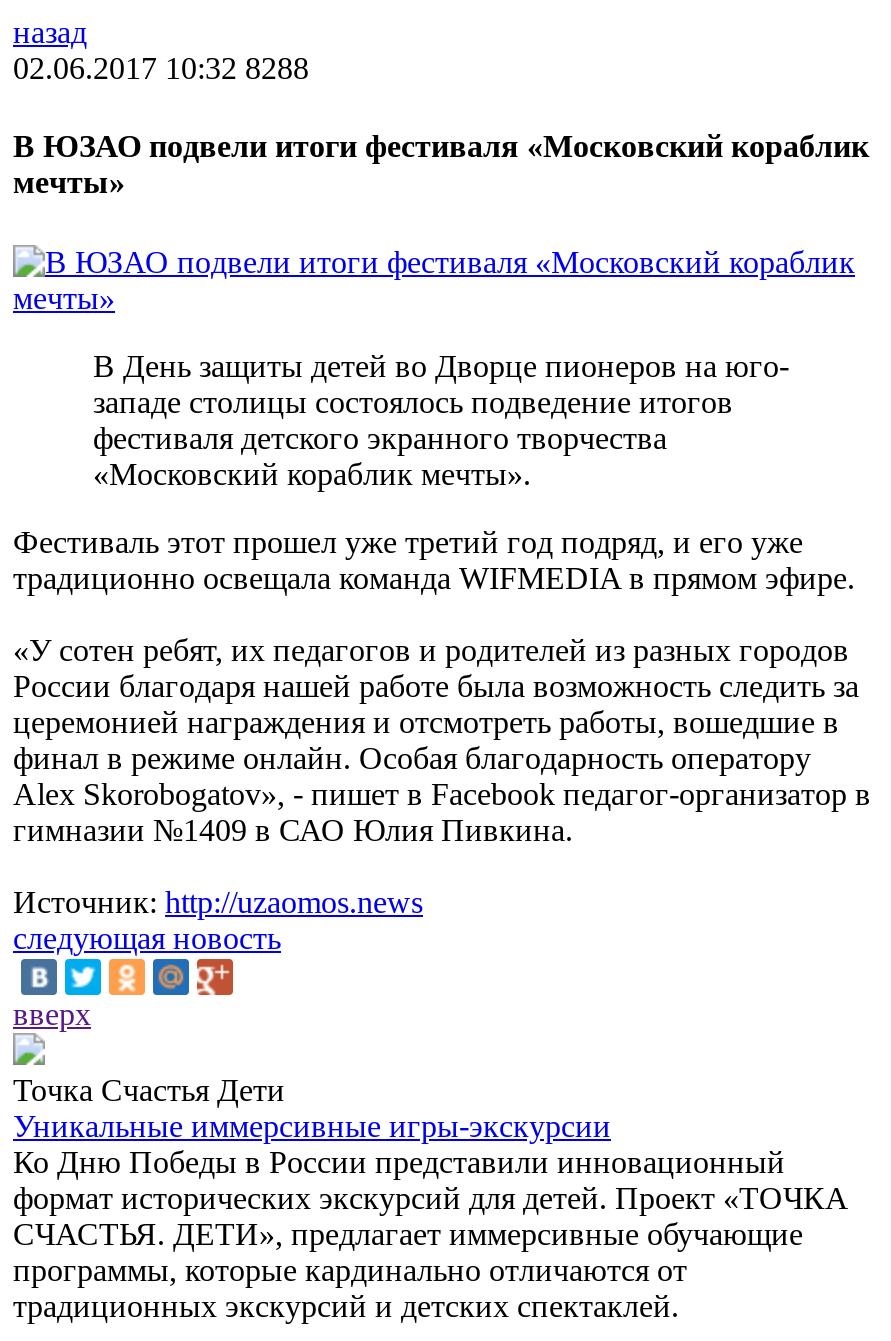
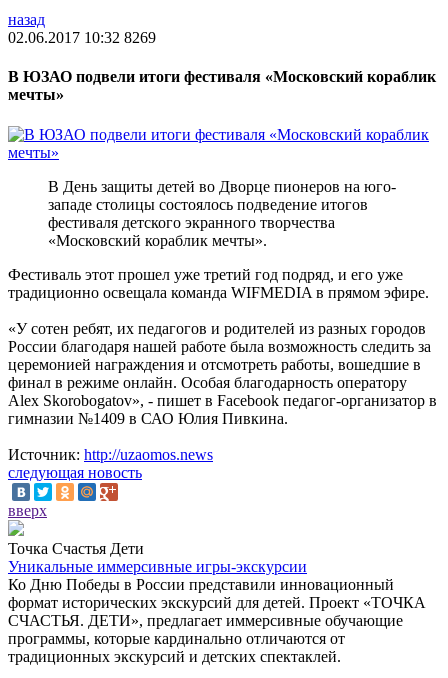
[13,51,309,85] 02.06.2017 10:32 8288 -> [8,29,156,46] 02.06.2017 10:32 8269

